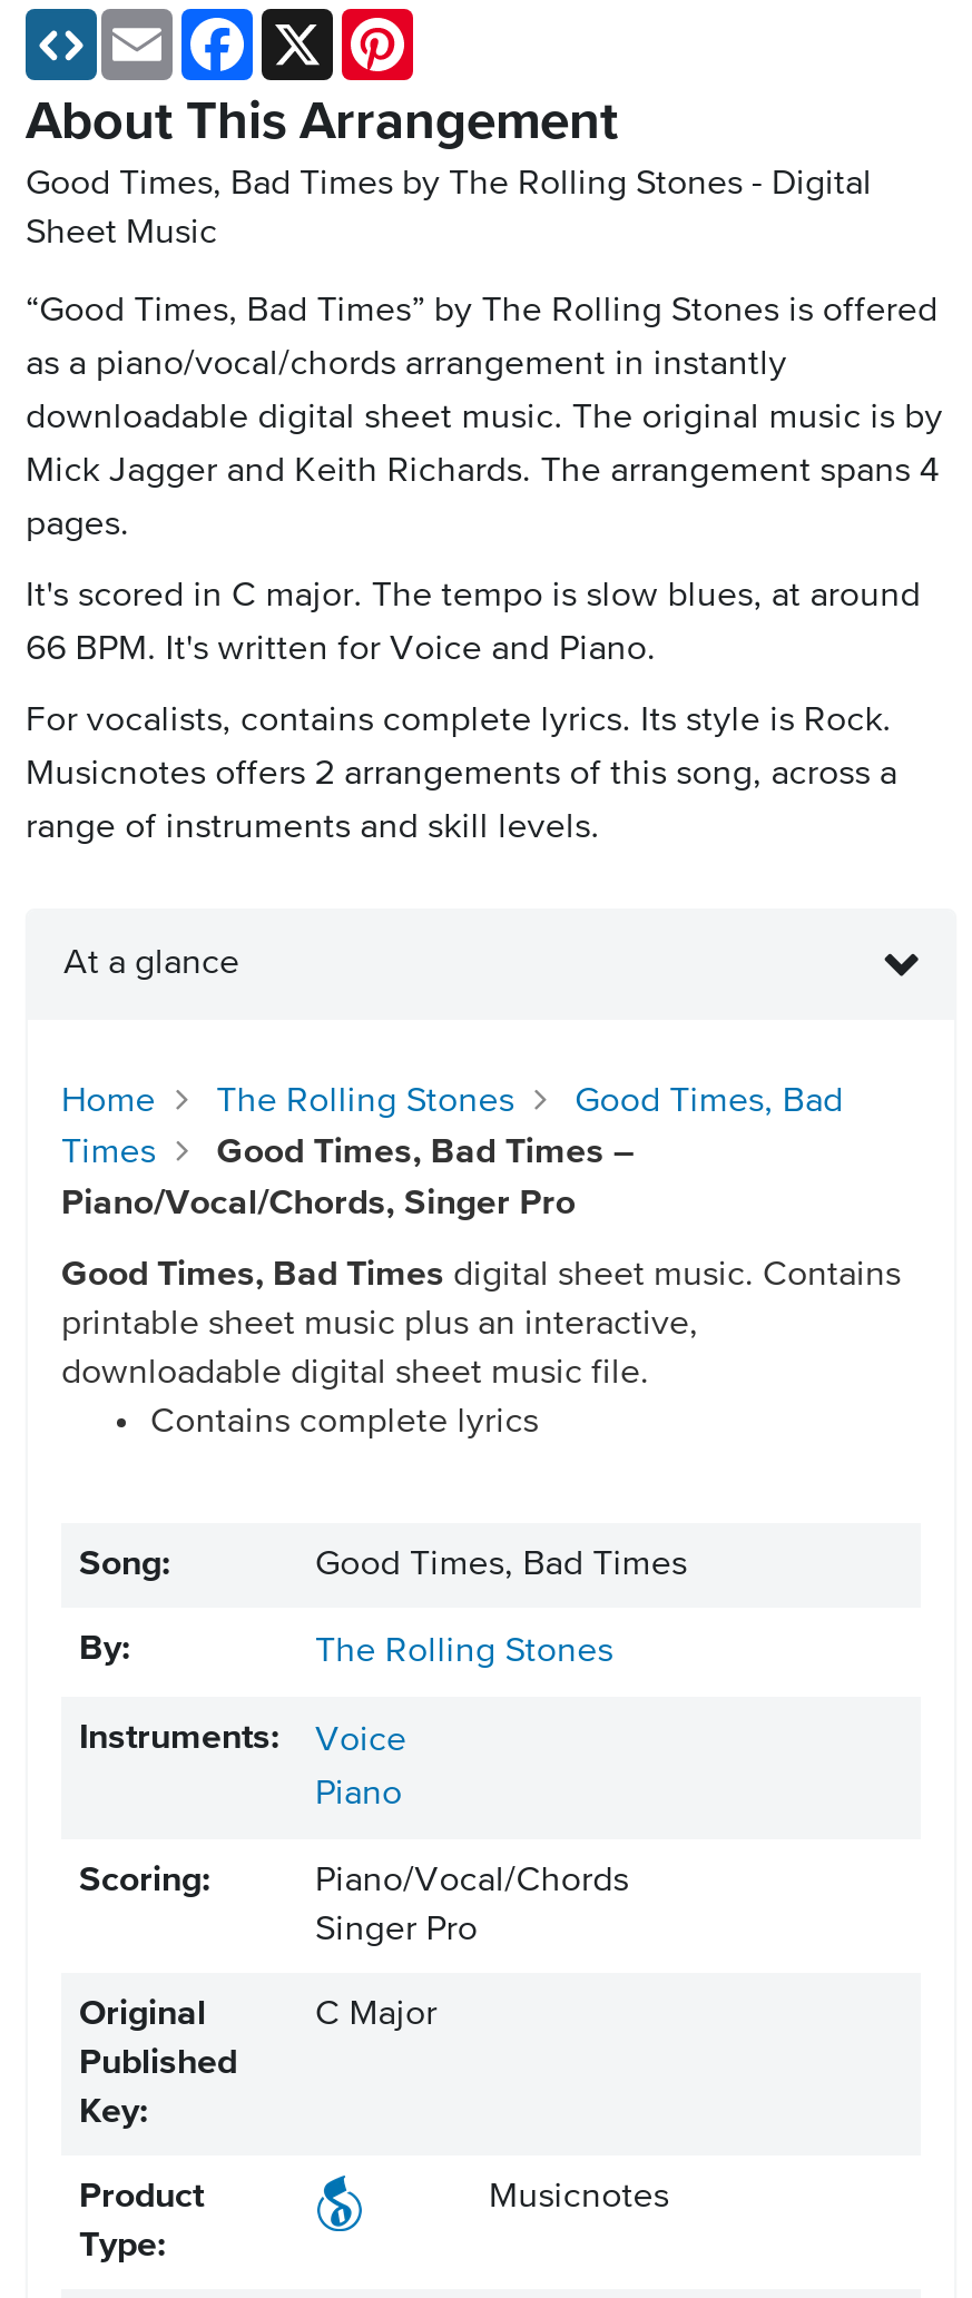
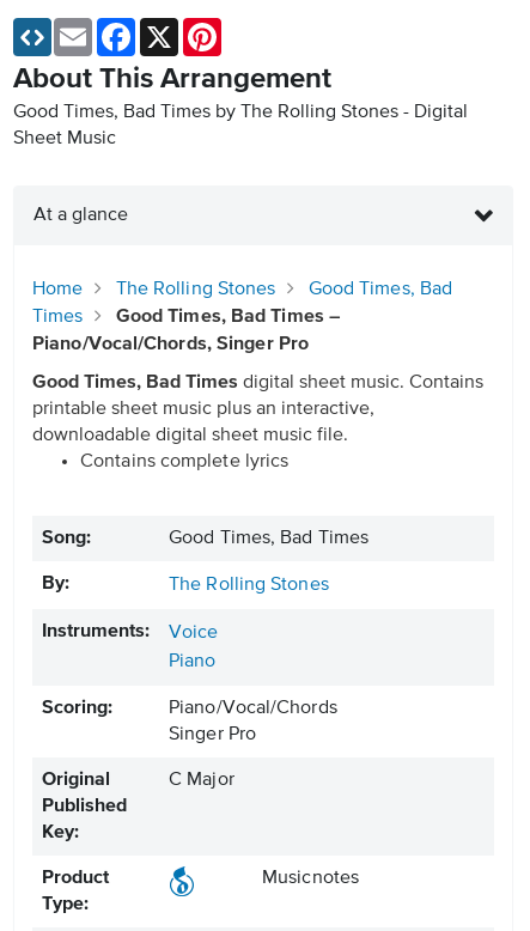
[26,295,943,847] “Good Times, Bad Times” by The Rolling Stones is offered | as a piano/vocal/chords arrangement in instantly | downloadable digital sheet music. The original music is by | Mick Jagger and Keith Richards. The arrangement spans 4 | pages. | It's scored in C major. The tempo is slow blues, at around | 66 BPM. It's written for Voice and Piano. | For vocalists, contains complete lyrics. Its style is Rock. | Musicnotes offers 2 arrangements of this song, across a | range of instruments and skill levels. -> none

